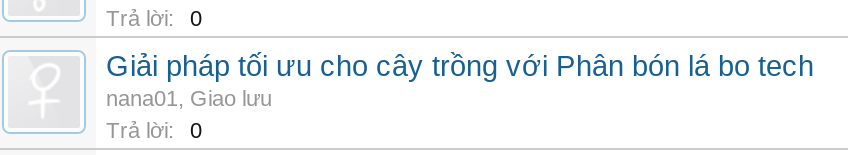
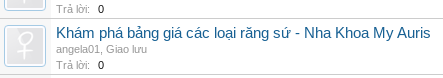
[106,50,814,110] Giải pháp tối ưu cho cây trồng với Phân bón lá bo tech | nana01, Giao lưu -> [56,25,431,55] Khám phá bảng giá các loại răng sứ - Nha Khoa My Auris | angela01, Giao lưu

